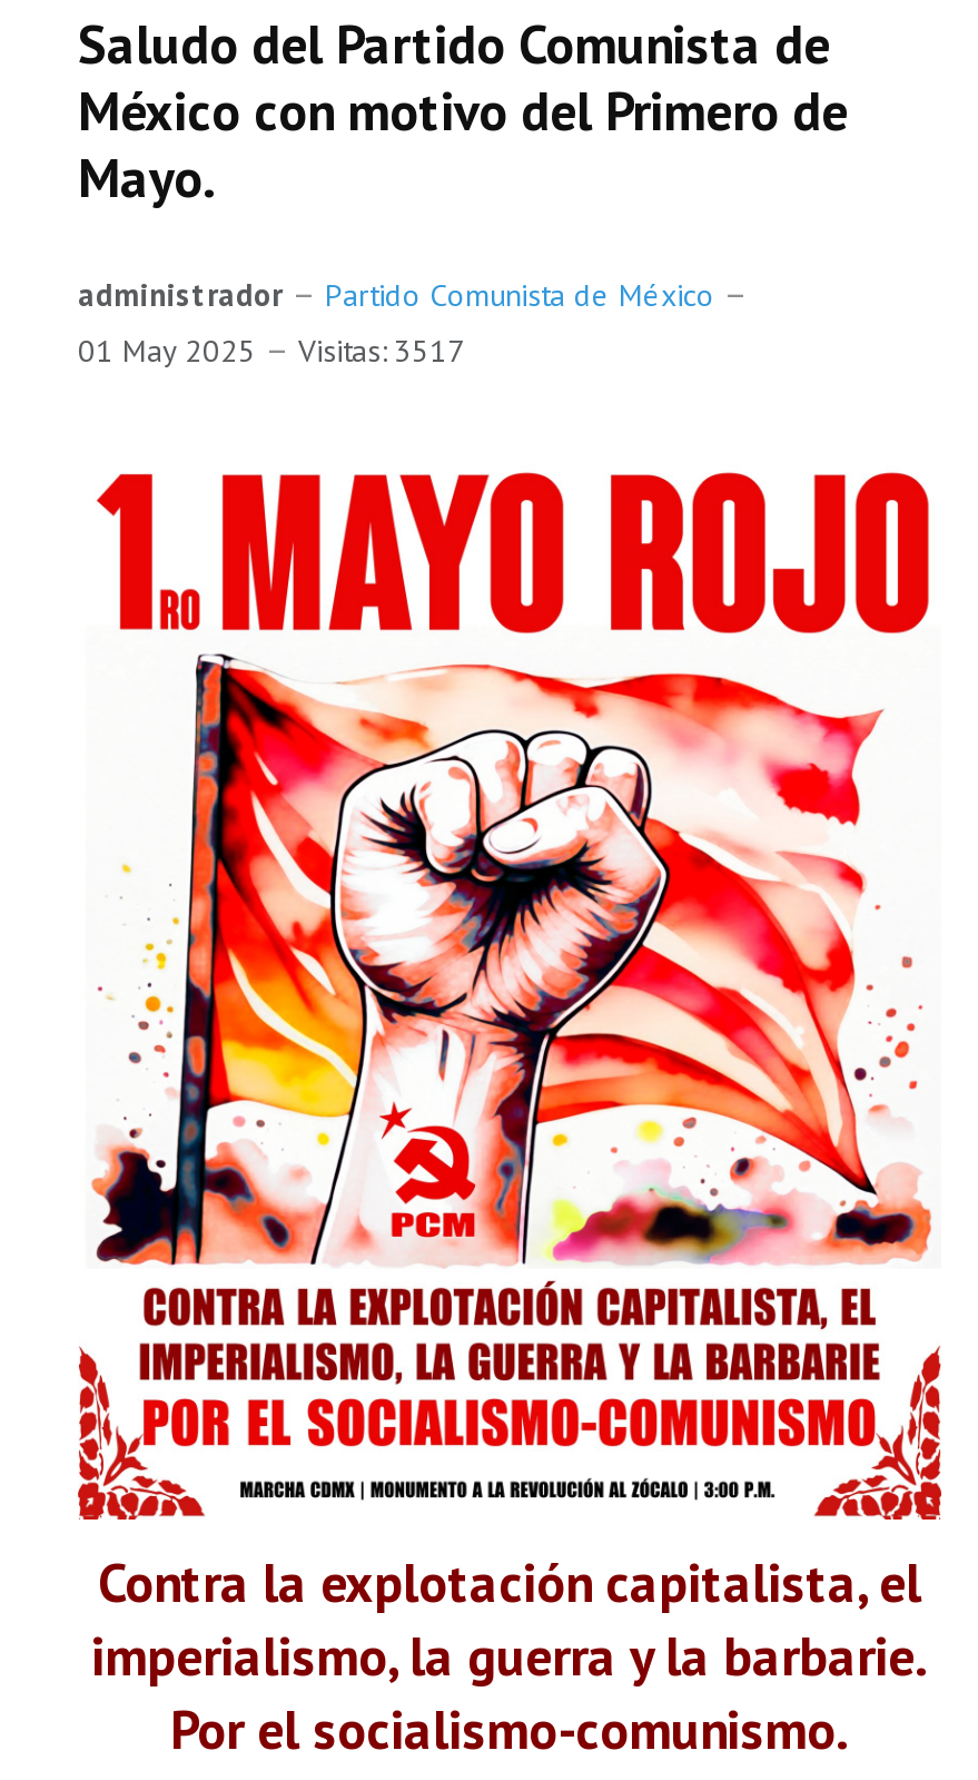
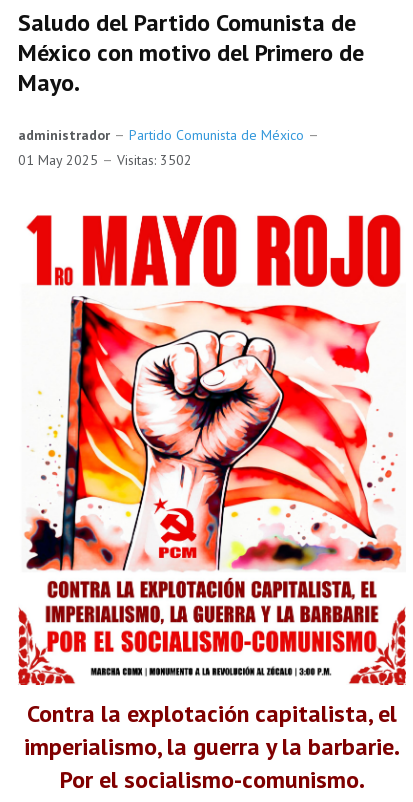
[78,331,465,371] 01 May 2025 Visitas: 3517 -> [18,151,192,169] 01 May 2025 Visitas: 3502

